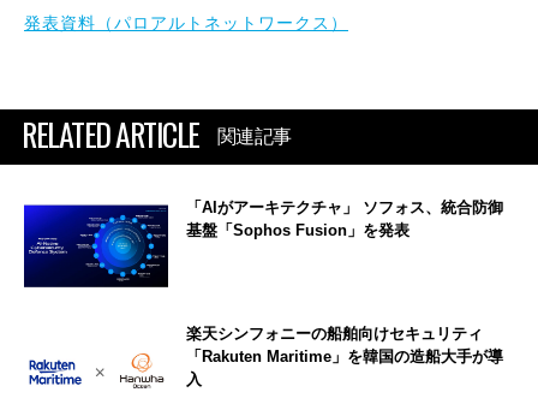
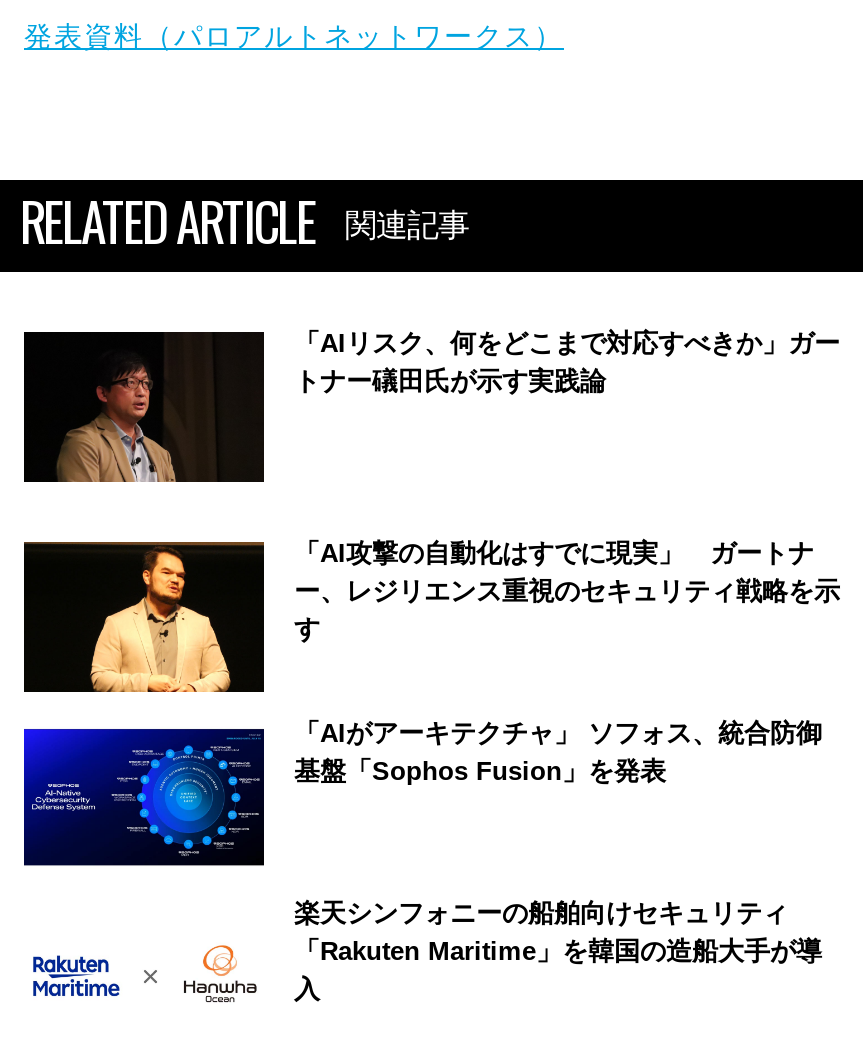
none -> [22,328,840,485] [image] | 「AIリスク、何をどこまで対応すべきか」ガー | トナー礒田氏が示す実践論
none -> [22,538,840,695] [image] | 「AI攻撃の自動化はすでに現実」 ガートナ | ー、レジリエンス重視のセキュリティ戦略を示 | す
moved [23,199,503,285] -> [22,718,822,861]: [image] | 「AIがアーキテクチャ」 ソフォス、統合防御 | 基盤「Sophos Fusion」を発表

